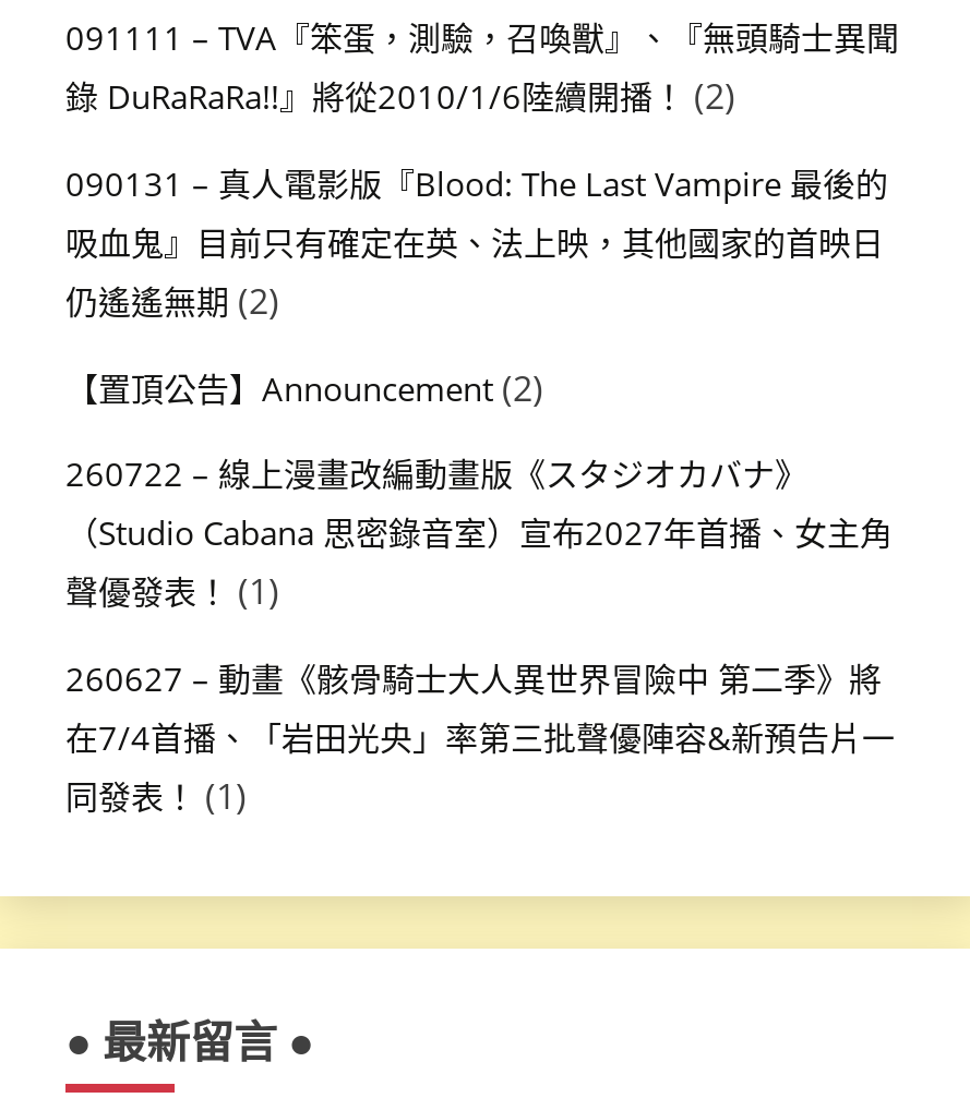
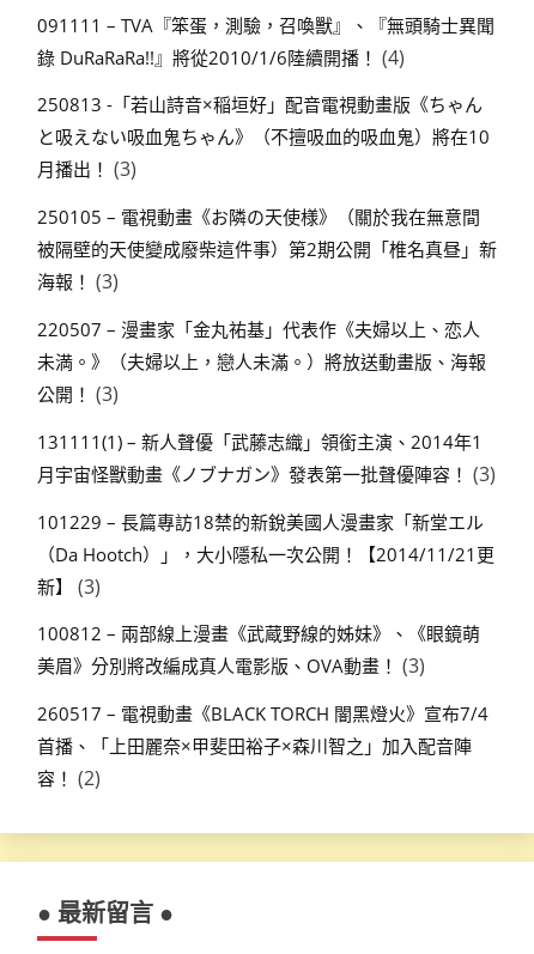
[65,72,895,821] 錄 DuRaRaRa!!』將從2010/1/6陸續開播！ (2) | 090131 – 真人電影版『Blood: The Last Vampire 最後的 | 吸血鬼』目前只有確定在英、法上映，其他國家的首映日 | 仍遙遙無期 (2) | 【置頂公告】Announcement (2) | 260722 – 線上漫畫改編動畫版《スタジオカバナ》 | （Studio Cabana 思密錄音室）宣布2027年首播、女主角 | 聲優發表！ (1) | 260627 – 動畫《骸骨騎士大人異世界冒險中 第二季》將 | 在7/4首播、「岩田光央」率第三批聲優陣容&新預告片一 | 同發表！ (1) -> [37,44,497,791] 錄 DuRaRaRa!!』將從2010/1/6陸續開播！ (4) | 250813 -「若山詩音×稲垣好」配音電視動畫版《ちゃん | と吸えない吸血鬼ちゃん》（不擅吸血的吸血鬼）將在10 | 月播出！ (3) | 250105 – 電視動畫《お隣の天使様》（關於我在無意間 | 被隔壁的天使變成廢柴這件事）第2期公開「椎名真昼」新 | 海報！ (3) | 220507 – 漫畫家「金丸祐基」代表作《夫婦以上、恋人 | 未満。》（夫婦以上，戀人未滿。）將放送動畫版、海報 | 公開！ (3) | 131111(1) – 新人聲優「武藤志織」領銜主演、2014年1 | 月宇宙怪獸動畫《ノブナガン》發表第一批聲優陣容！ (3) | 101229 – 長篇專訪18禁的新銳美國人漫畫家「新堂エル | （Da Hootch）」，大小隱私一次公開！【2014/11/21更 | 新】 (3) | 100812 – 兩部線上漫畫《武蔵野線的姊妹》、《眼鏡萌 | 美眉》分別將改編成真人電影版、OVA動畫！ (3) | 260517 – 電視動畫《BLACK TORCH 闇黑燈火》宣布7/4 | 首播、「上田麗奈×甲斐田裕子×森川智之」加入配音陣 | 容！ (2)

